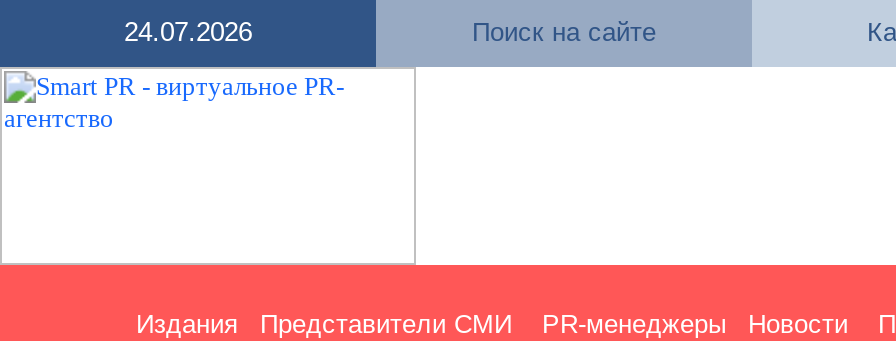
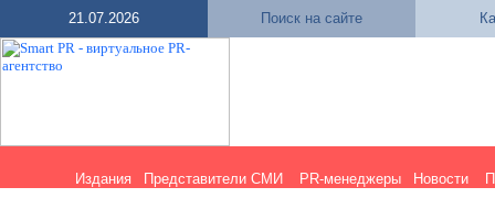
[124,17,252,47] 24.07.2026 -> [69,10,139,26] 21.07.2026

